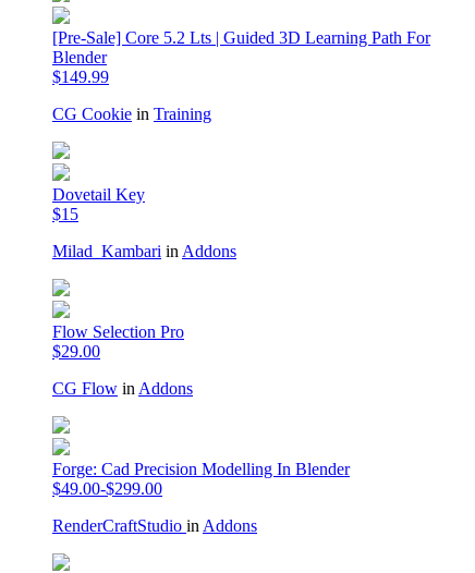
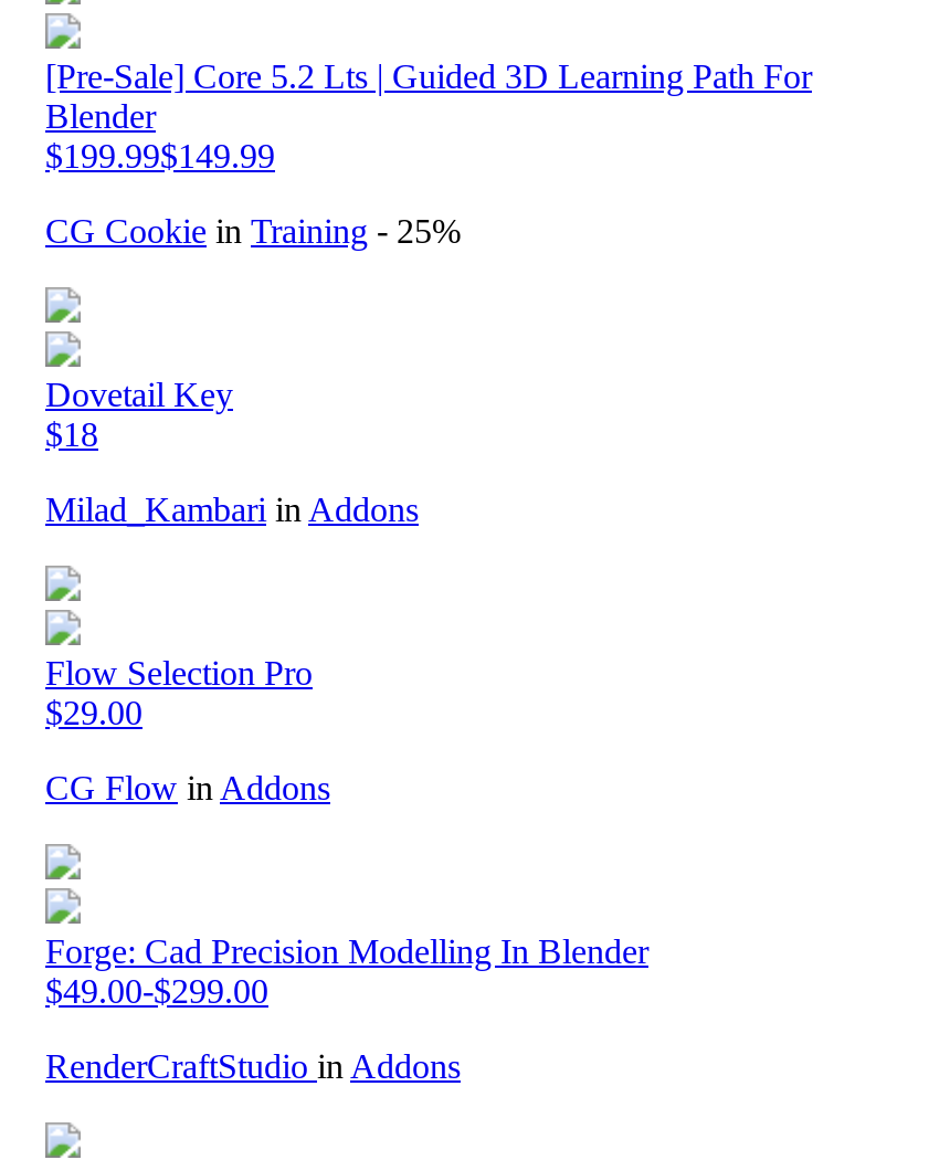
[52,68,109,86] $149.99 -> [45,137,275,175] $199.99$149.99
[52,105,211,123] CG Cookie in Training -> [45,213,461,250] CG Cookie in Training - 25%
[52,205,78,224] $15 -> [45,416,98,453] $18

